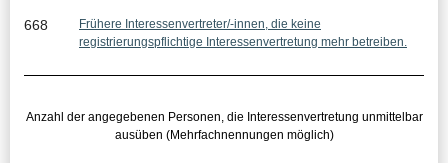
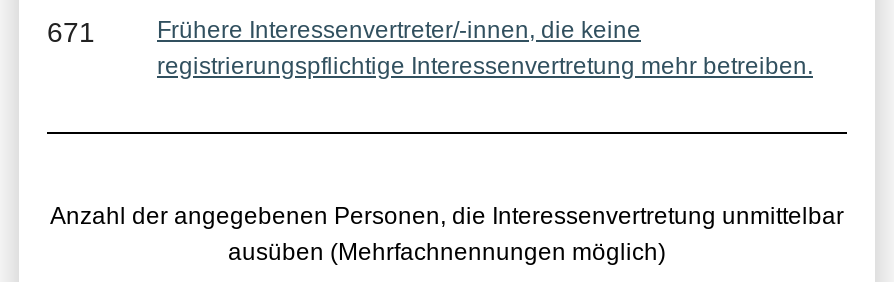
[24,17,48,33] 668 -> [47,16,95,48] 671

